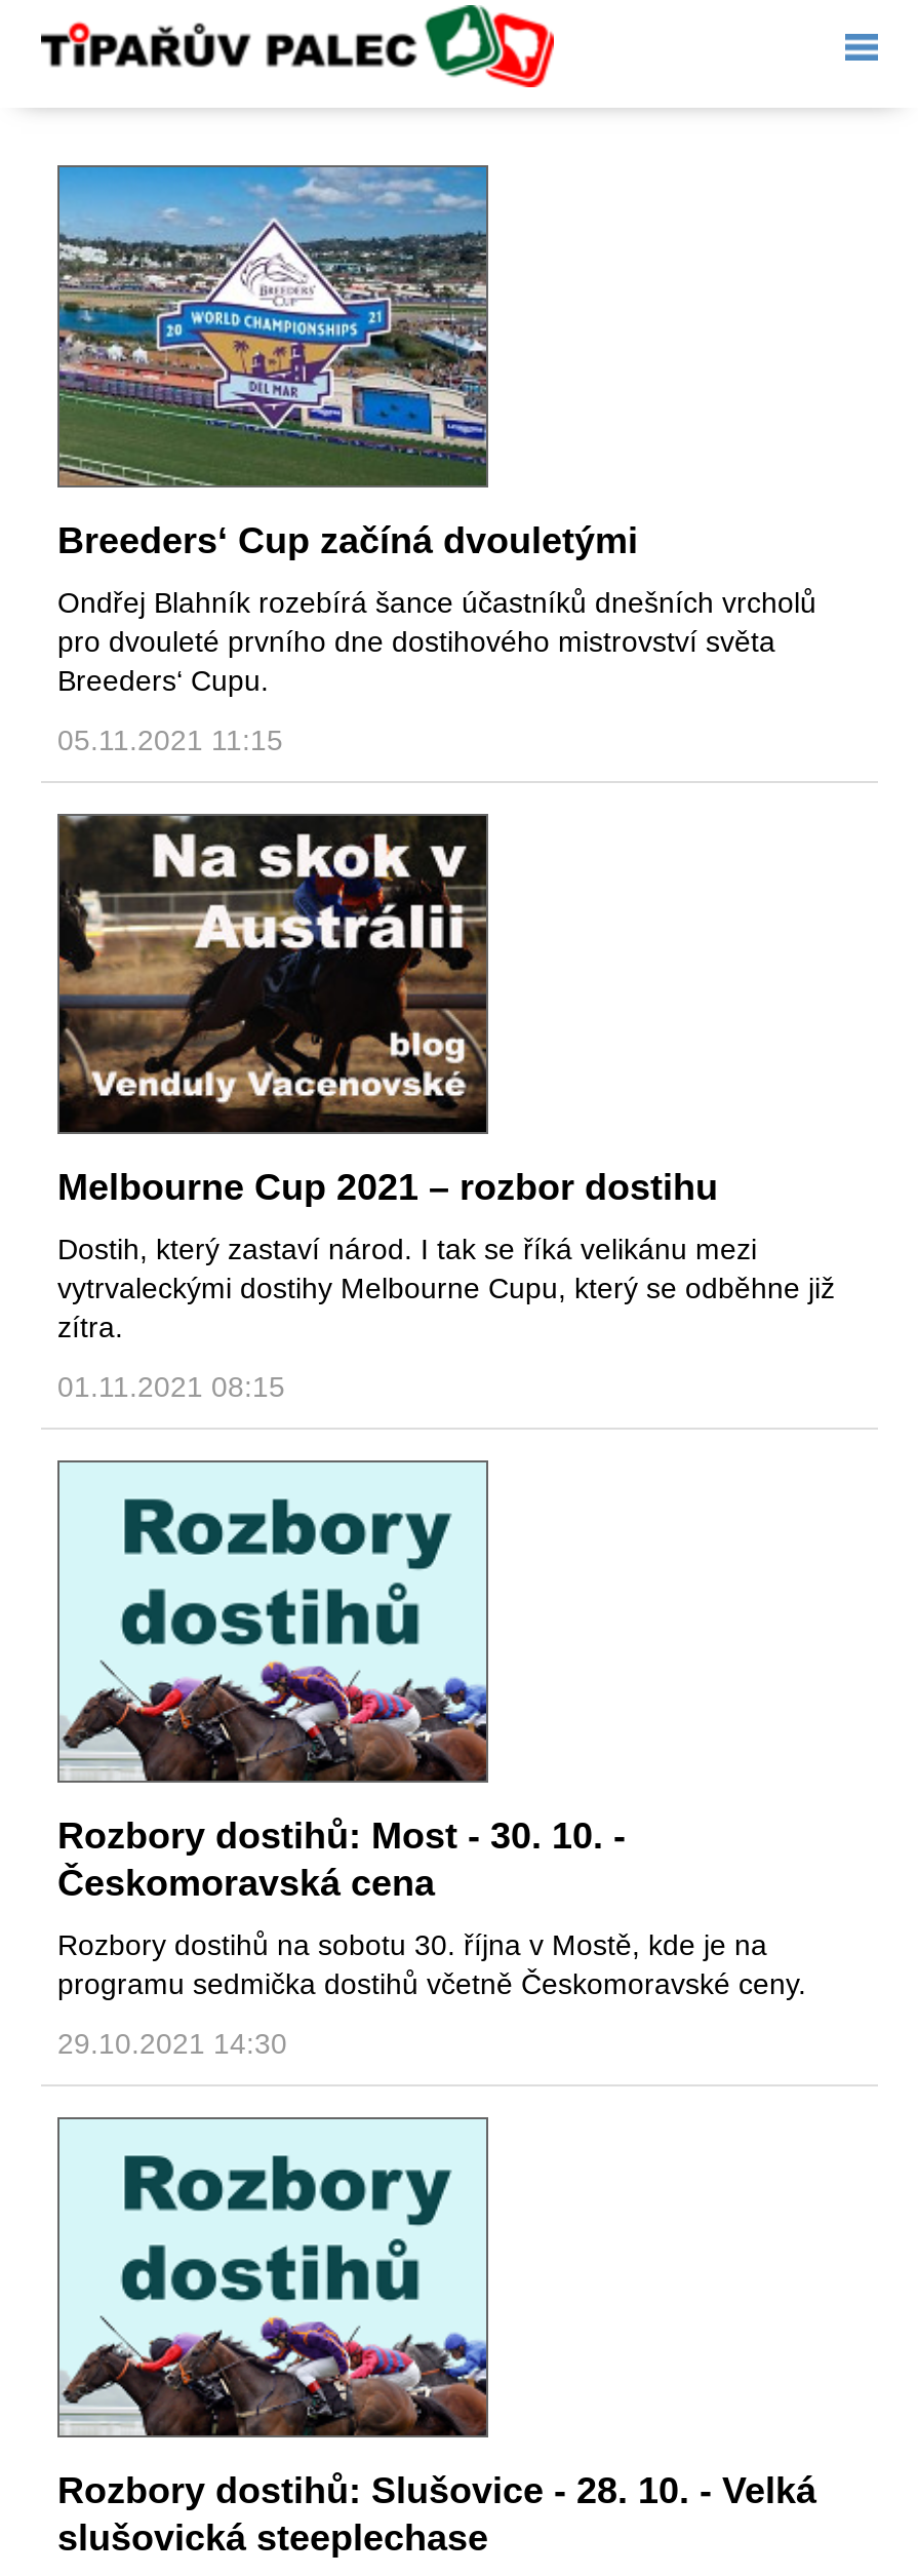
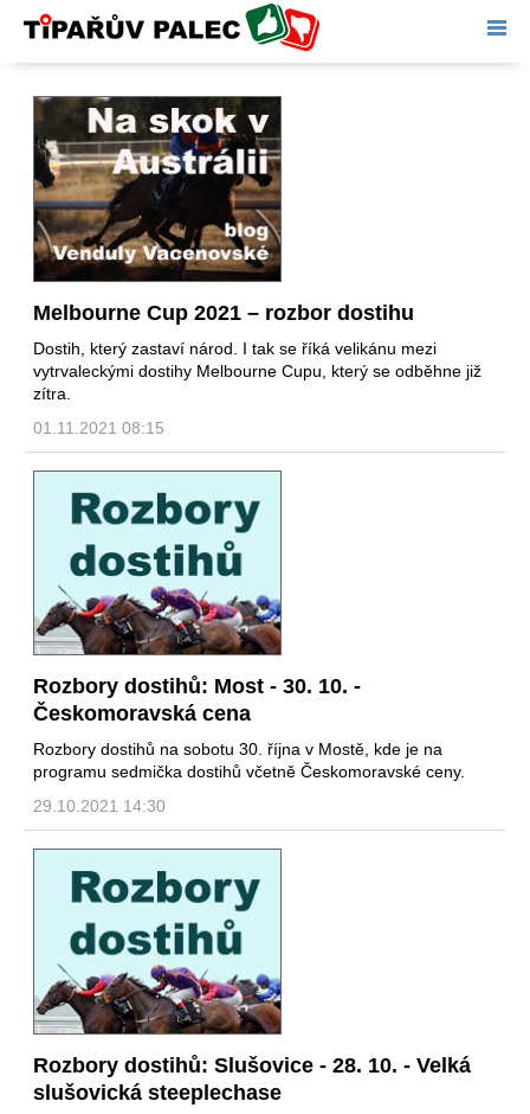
[57,165,816,756] [image] | Breeders‘ Cup začíná dvouletými | Ondřej Blahník rozebírá šance účastníků dnešních vrcholů | pro dvouleté prvního dne dostihového mistrovství světa | Breeders‘ Cupu. | 05.11.2021 11:15 -> none

